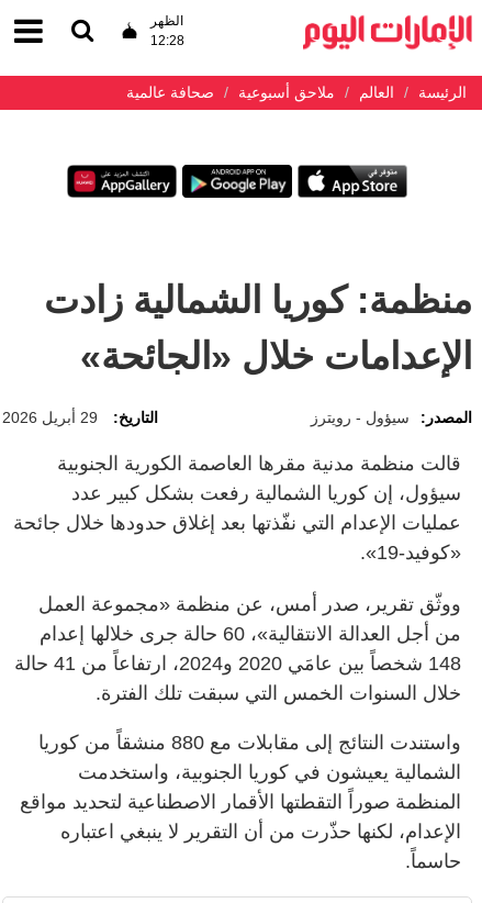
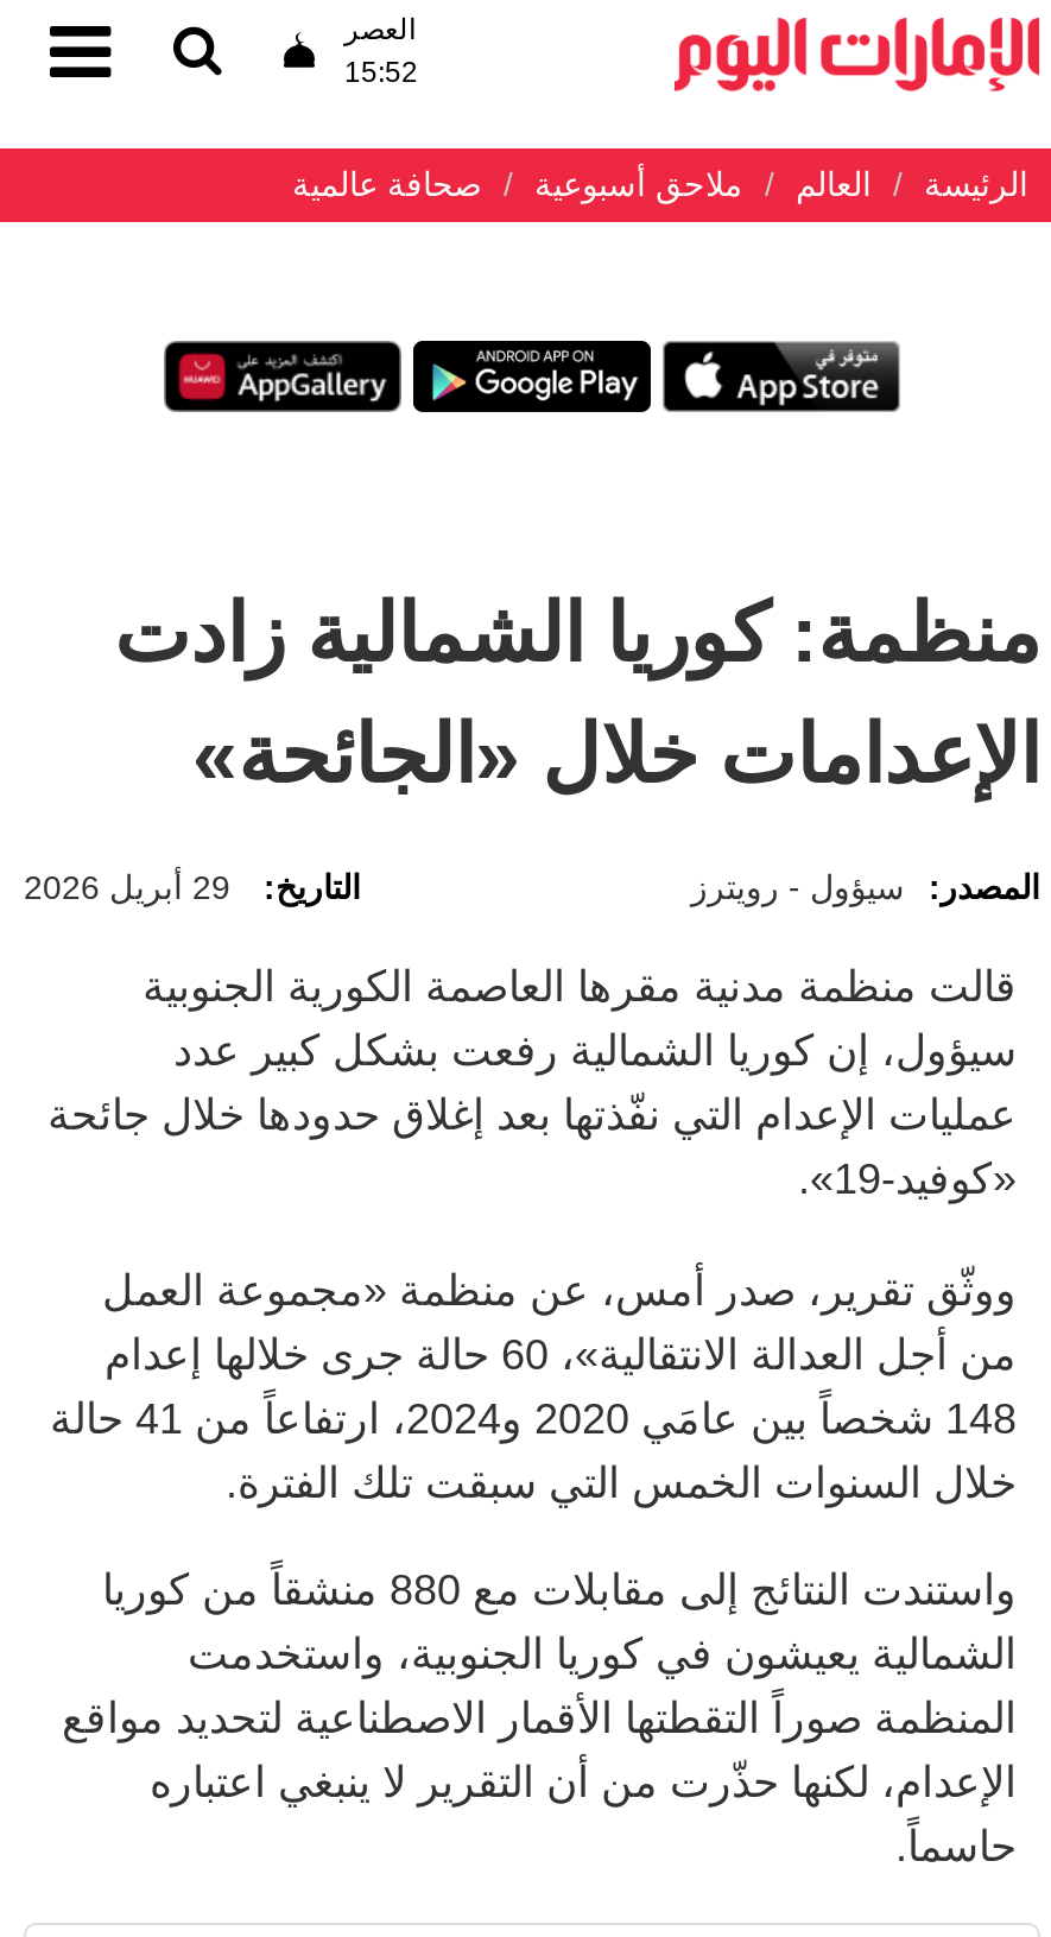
[150,13,184,48] الظهر | 12:28 -> [344,13,418,89] العصر | 15:52

